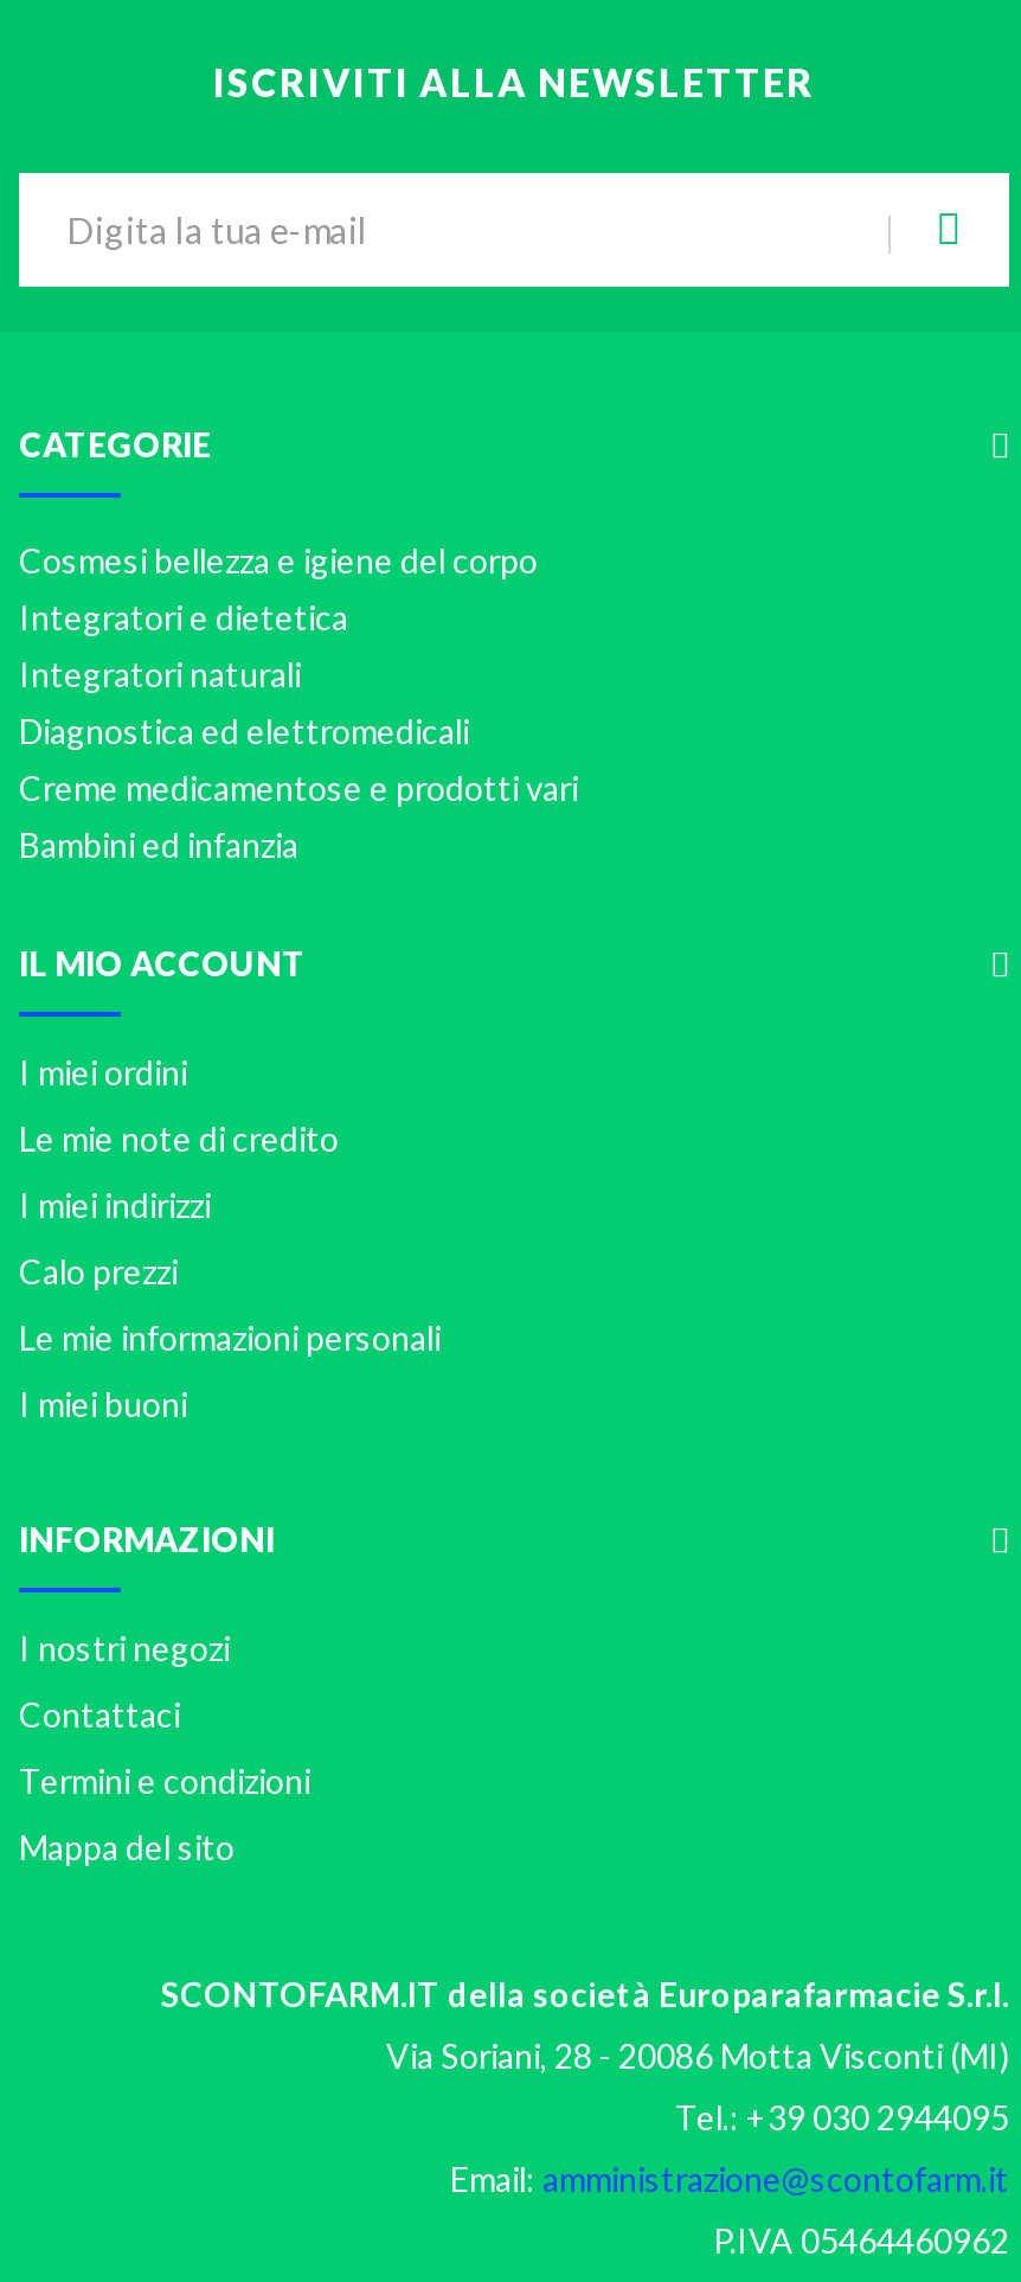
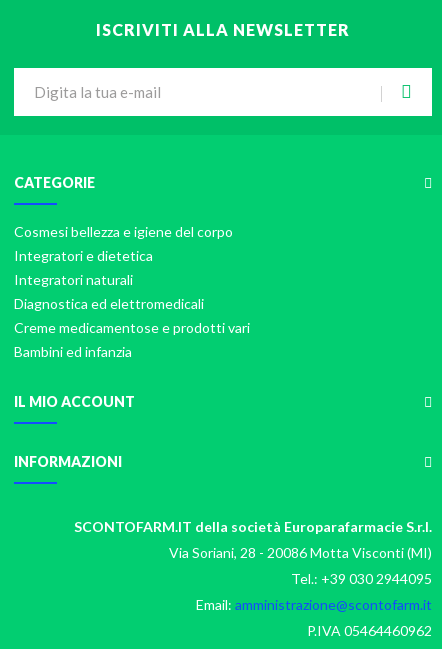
[19,1053,441,1425] I miei ordini | Le mie note di credito | I miei indirizzi | Calo prezzi | Le mie informazioni personali | I miei buoni -> none
[19,1629,310,1868] I nostri negozi | Contattaci | Termini e condizioni | Mappa del sito -> none

